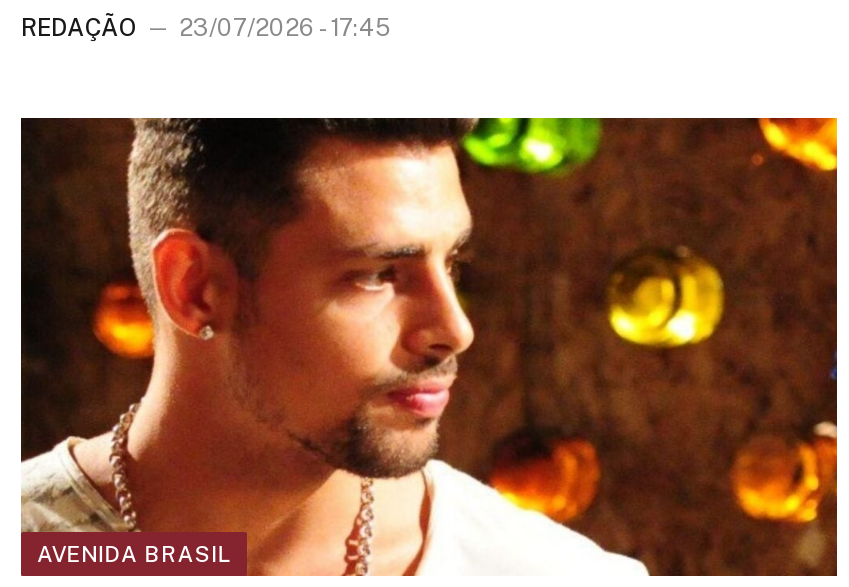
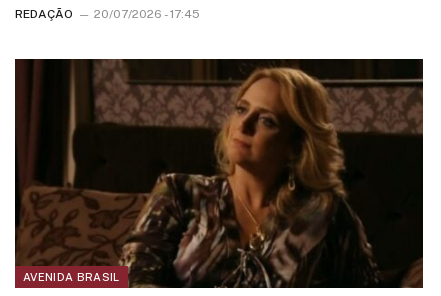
[21,13,391,41] REDAÇÃO 23/07/2026 - 17:45 -> [15,6,200,20] REDAÇÃO 20/07/2026 - 17:45
[21,116,839,578] [image] -> [14,58,424,289] [image]

